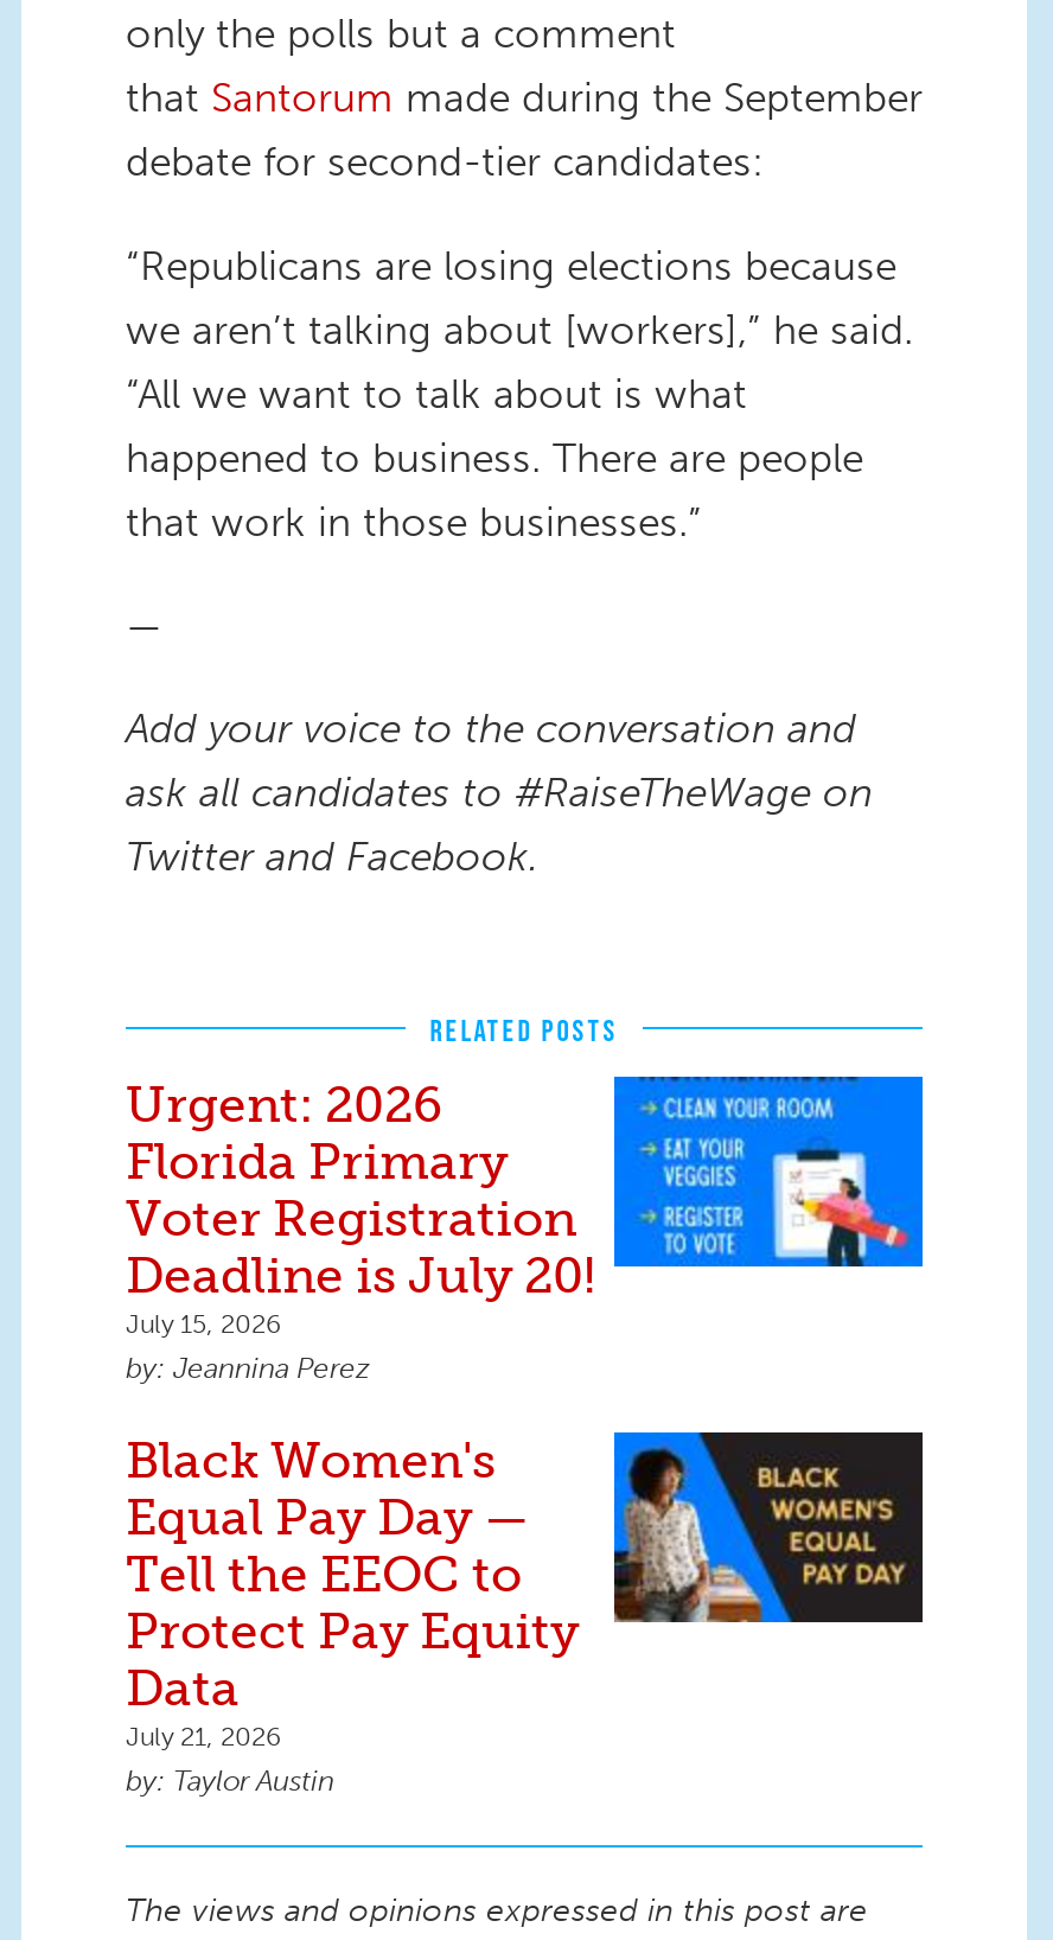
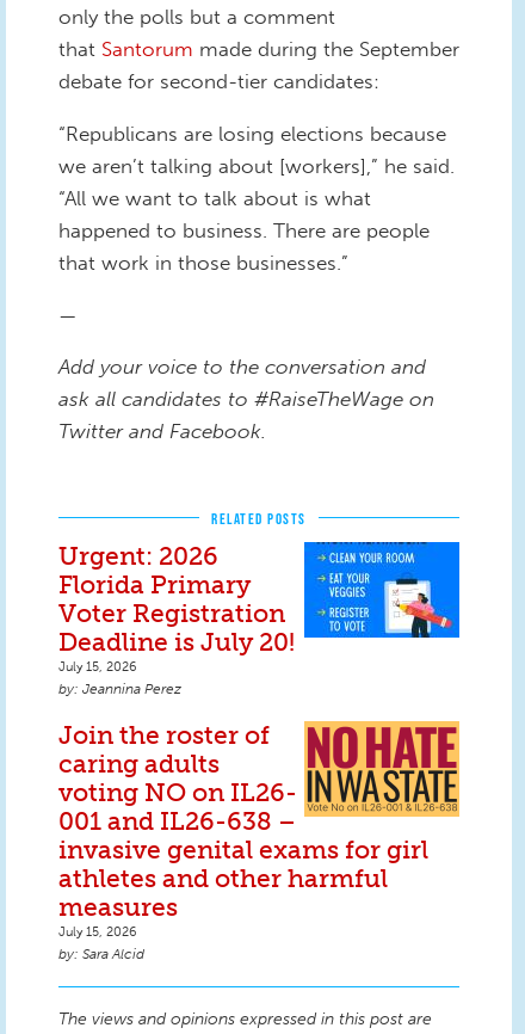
[126,1430,925,1799] [image] | Black Women's | Equal Pay Day — | Tell the EEOC to | Protect Pay Equity | Data | July 21, 2026 | Taylor Austin -> [58,720,461,963] [image] | Join the roster of | caring adults | voting NO on IL26- | 001 and IL26-638 – | invasive genital exams for girl | athletes and other harmful | measures | July 15, 2026 | Sara Alcid

